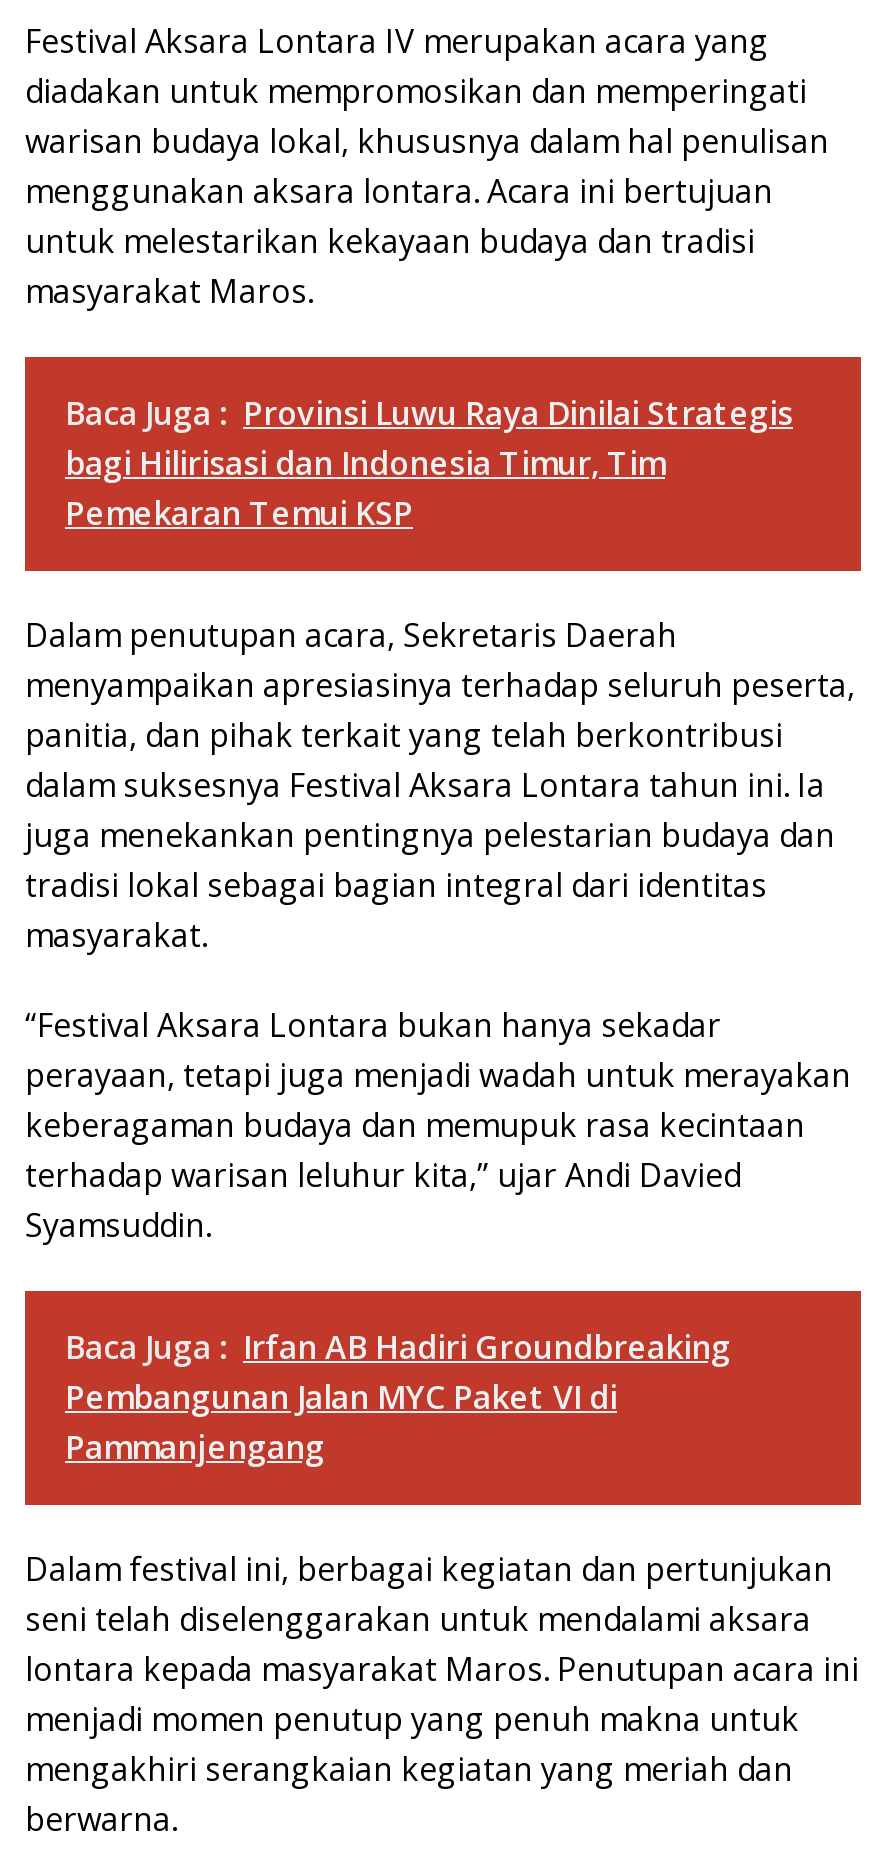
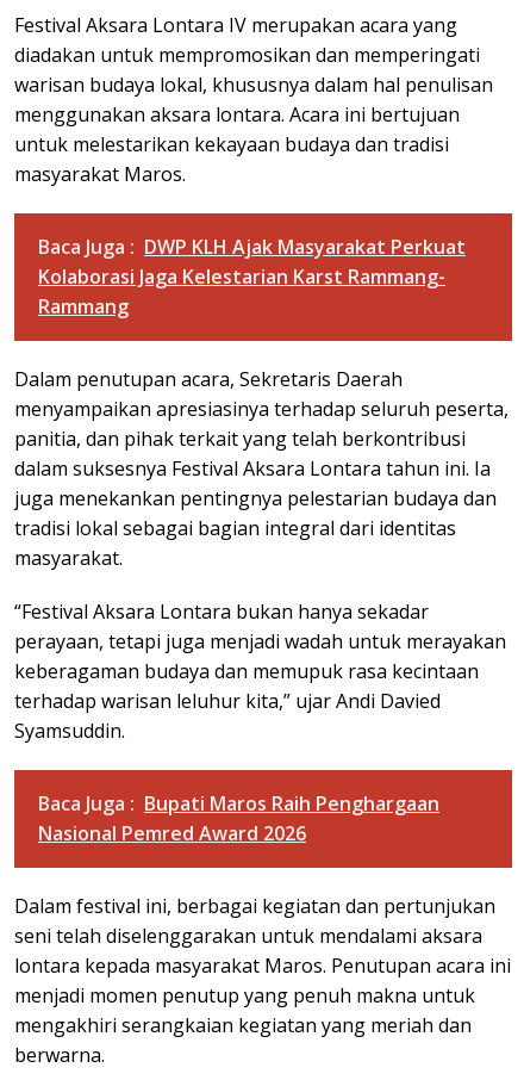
[65,390,793,534] Baca Juga : Provinsi Luwu Raya Dinilai Strategis | bagi Hilirisasi dan Indonesia Timur, Tim | Pemekaran Temui KSP -> [38,233,466,319] Baca Juga : DWP KLH Ajak Masyarakat Perkuat | Kolaborasi Jaga Kelestarian Karst Rammang- | Rammang
[65,1324,731,1468] Baca Juga : Irfan AB Hadiri Groundbreaking | Pembangunan Jalan MYC Paket VI di | Pammanjengang -> [38,790,439,846] Baca Juga : Bupati Maros Raih Penghargaan | Nasional Pemred Award 2026

